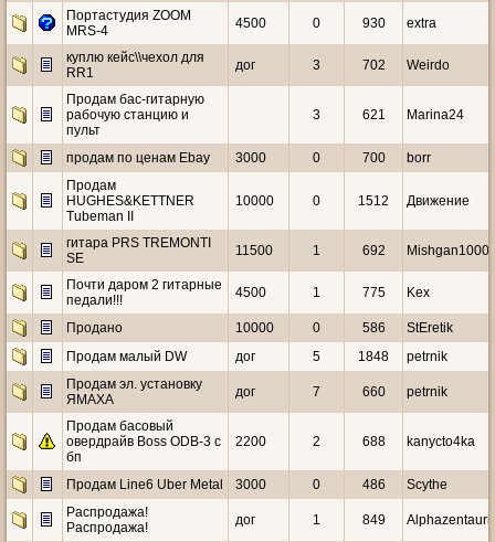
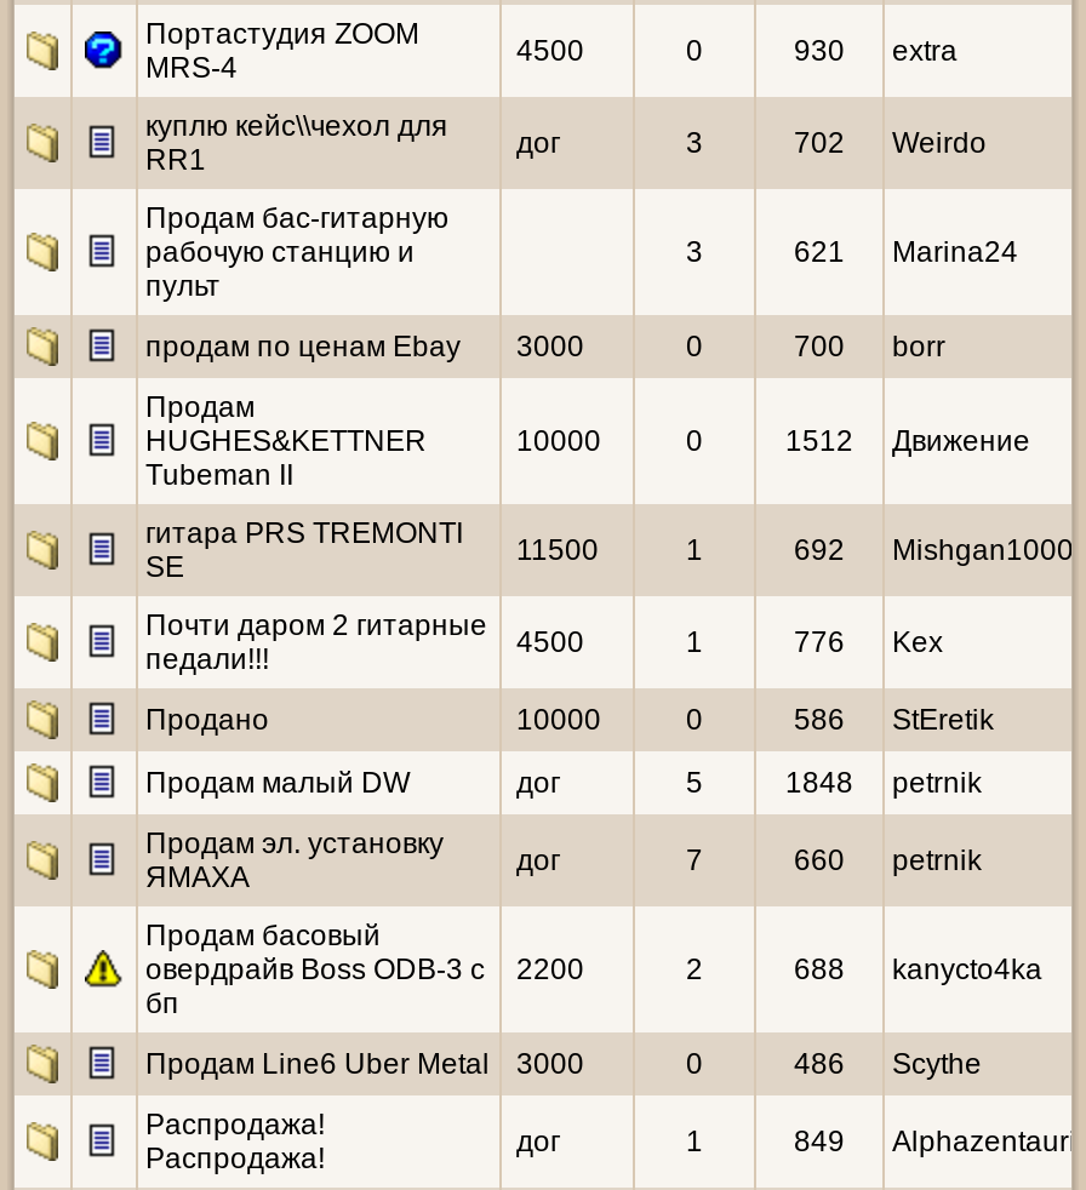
[362,285,430,300] 775 Kex -> [794,625,943,659] 776 Kex

